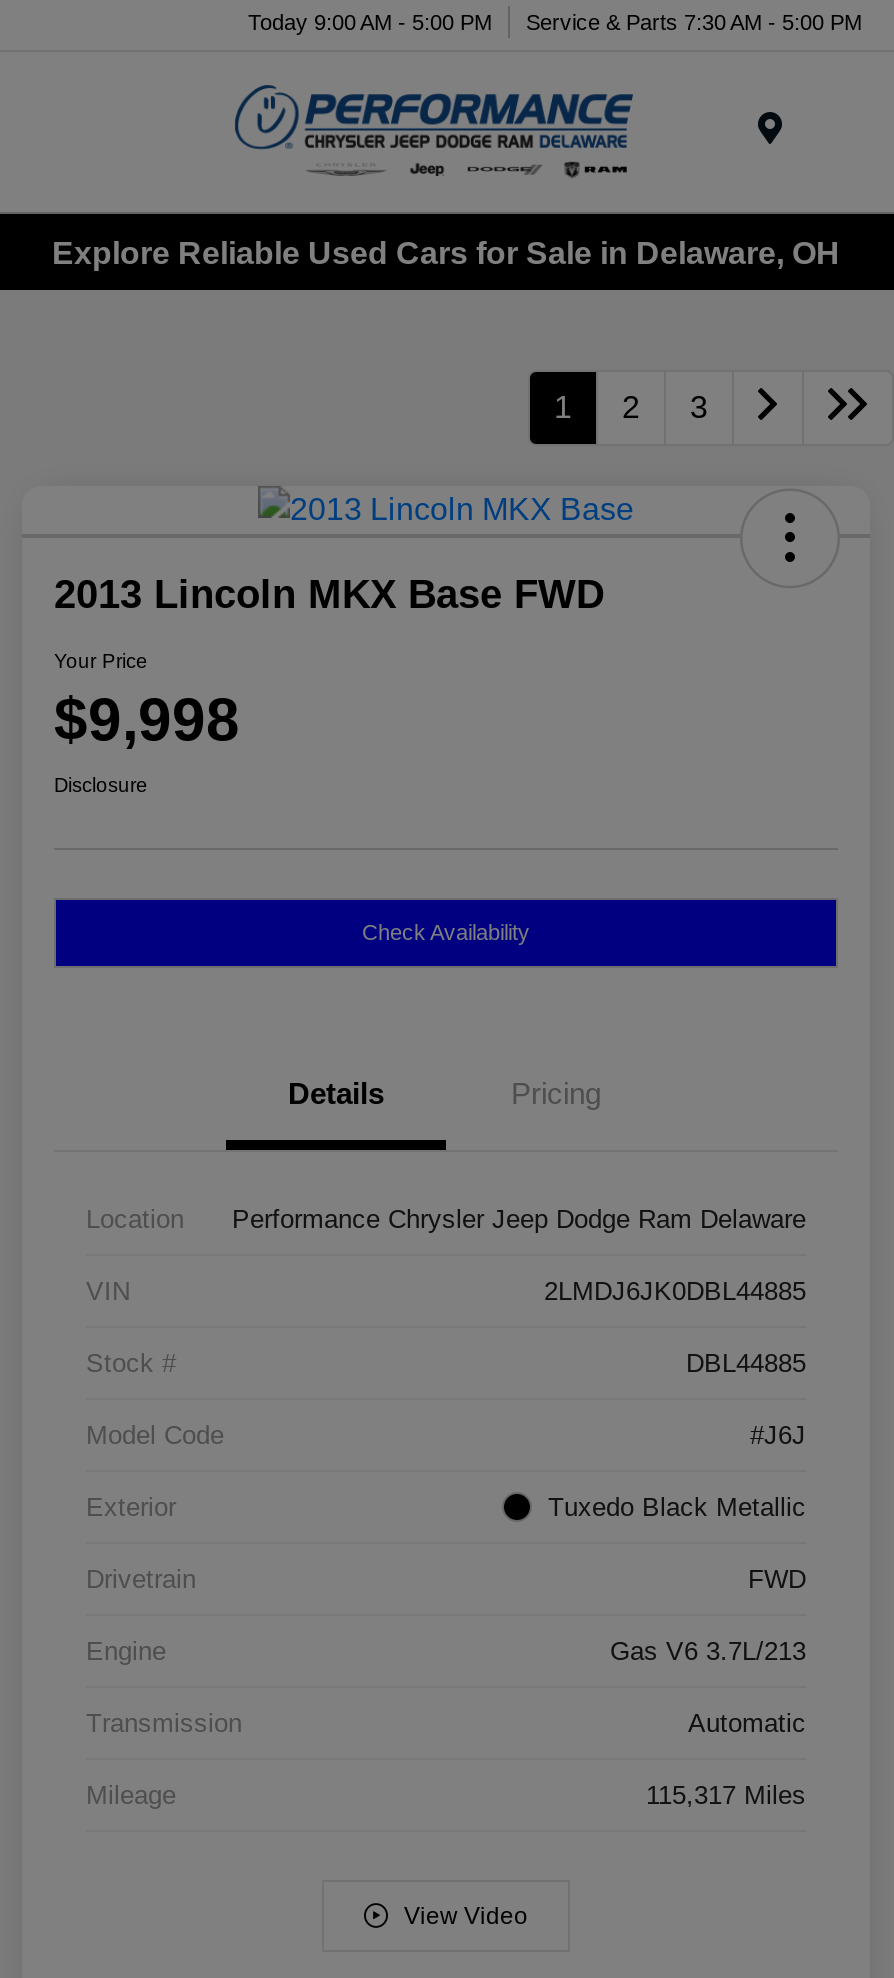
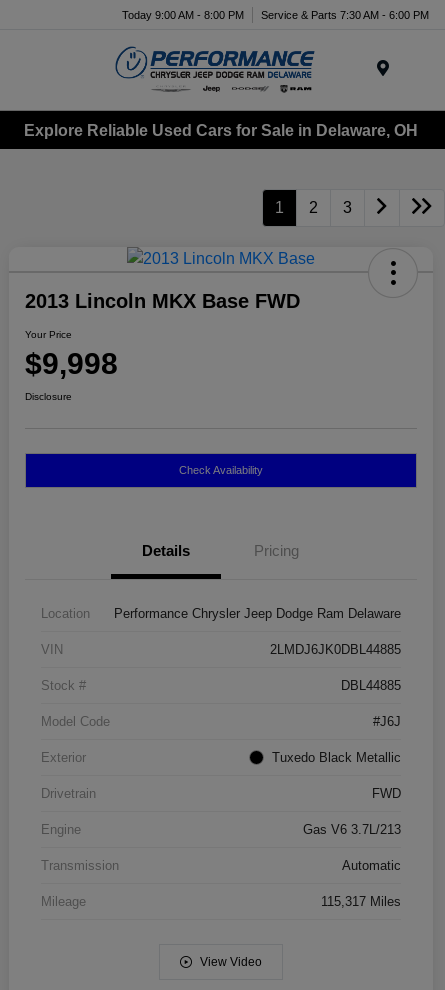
[248,9,492,33] Today 9:00 AM - 5:00 PM -> [122,8,244,20] Today 9:00 AM - 8:00 PM
[526,9,862,33] Service & Parts 7:30 AM - 5:00 PM -> [261,8,429,20] Service & Parts 7:30 AM - 6:00 PM

